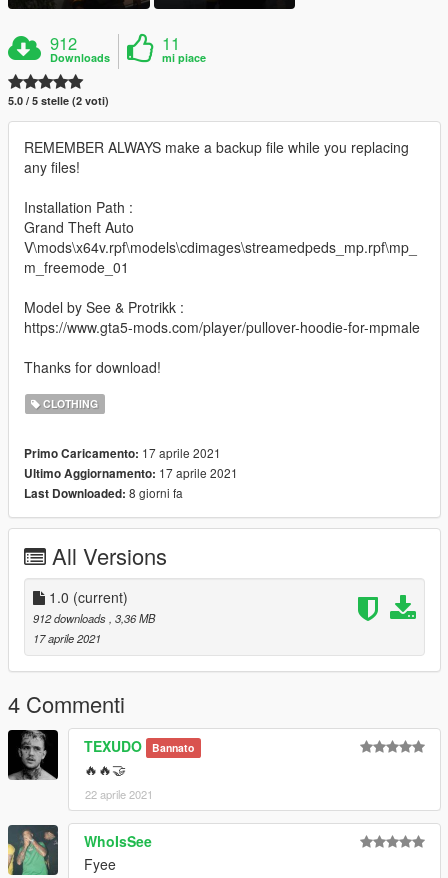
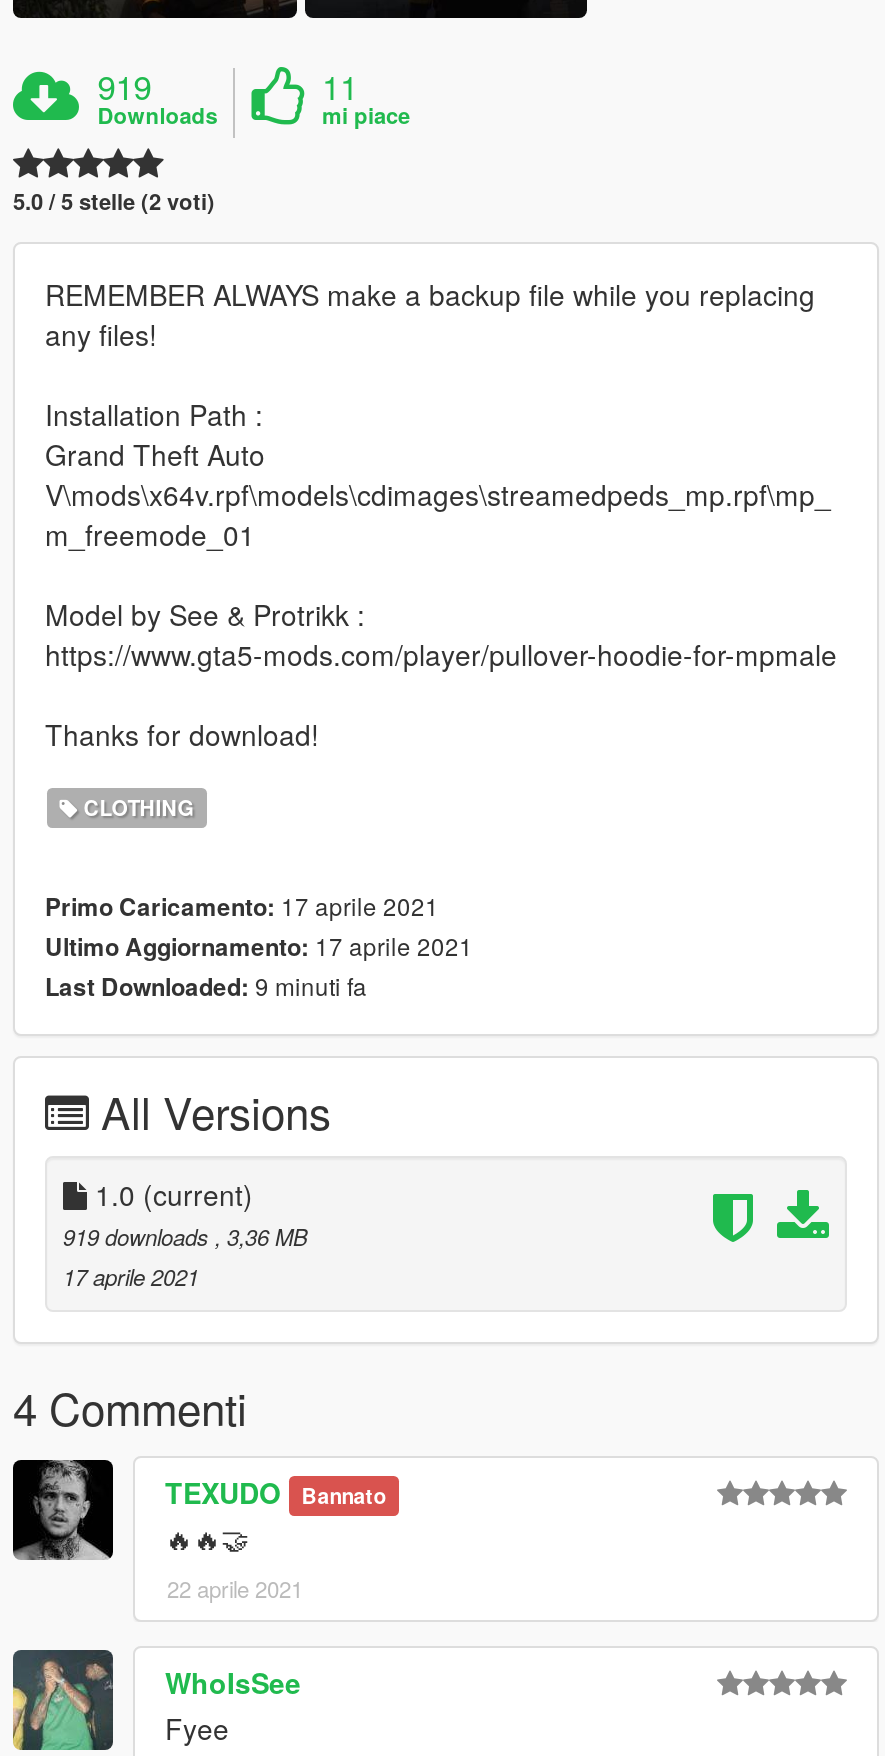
[50,31,77,55] 912 -> [97,62,151,110] 919
[24,484,183,502] Last Downloaded: 8 giorni fa -> [45,968,367,1004] Last Downloaded: 9 minuti fa
[33,610,155,626] 912 downloads, 3,36 MB -> [63,1220,307,1252] 919 downloads, 3,36 MB

